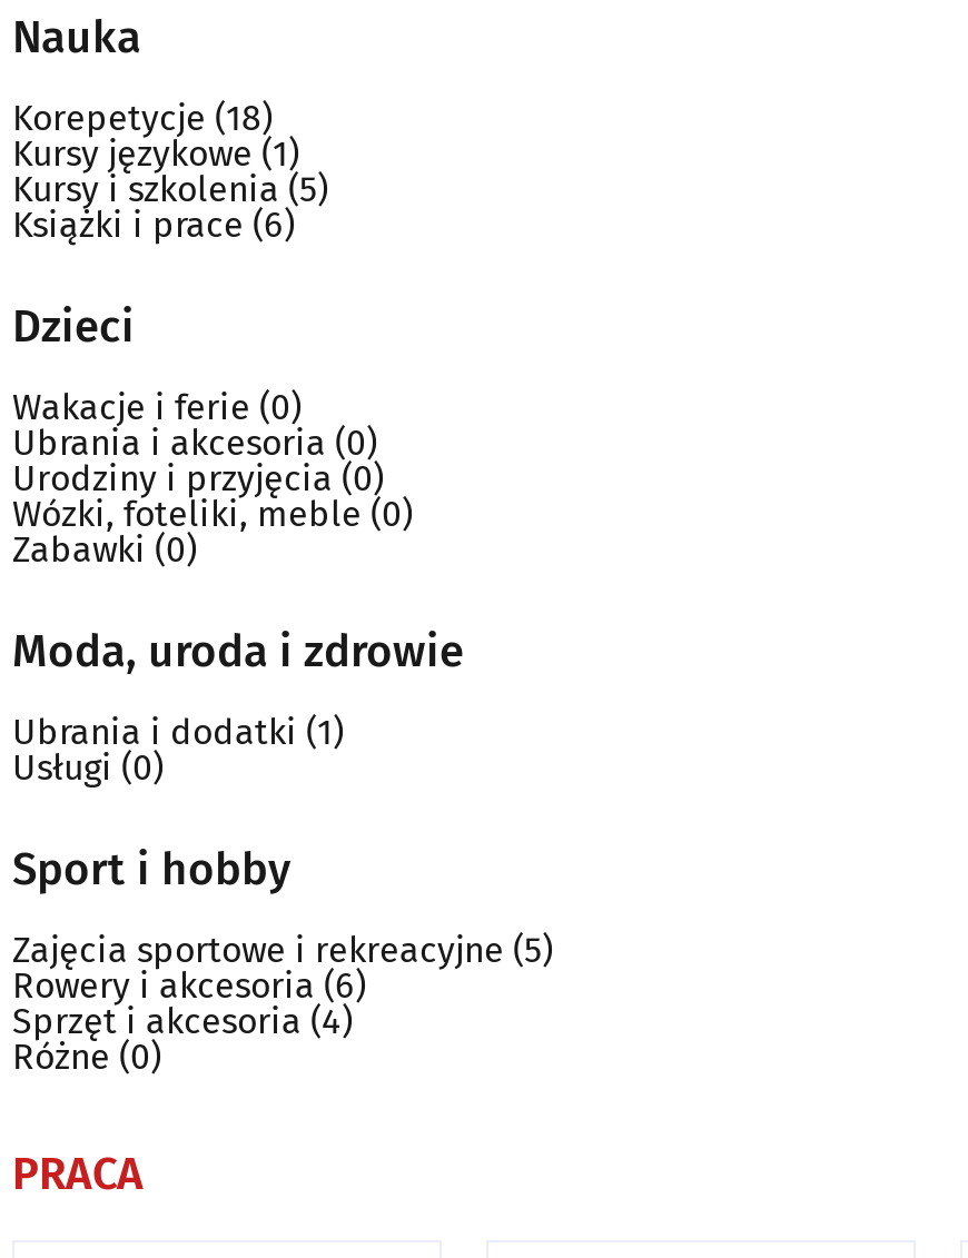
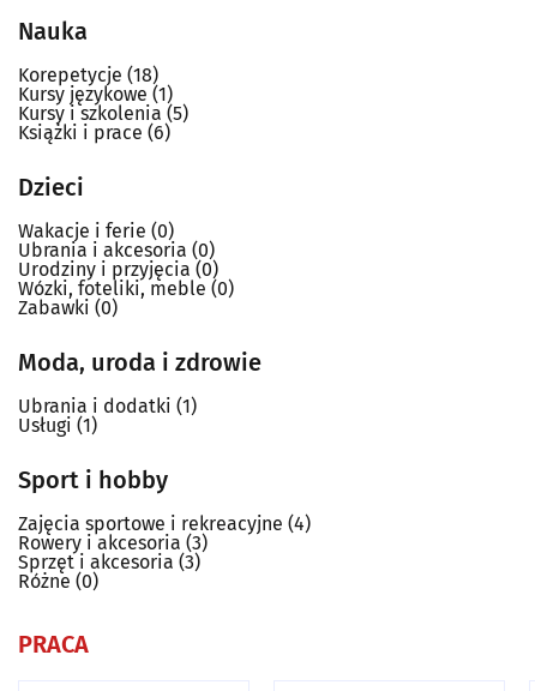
[12,747,164,790] Usługi (0) -> [18,414,97,437] Usługi (1)
[12,930,553,972] Zajęcia sportowe i rekreacyjne (5) -> [18,513,311,536] Zajęcia sportowe i rekreacyjne (4)
[12,965,366,1008] Rowery i akcesoria (6) -> [18,532,208,555] Rowery i akcesoria (3)
[12,1001,353,1043] Sprzęt i akcesoria (4) -> [18,551,200,574] Sprzęt i akcesoria (3)

